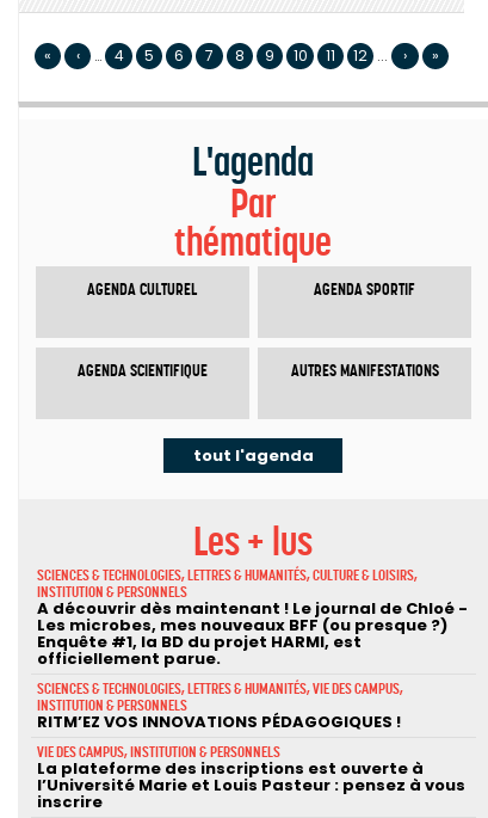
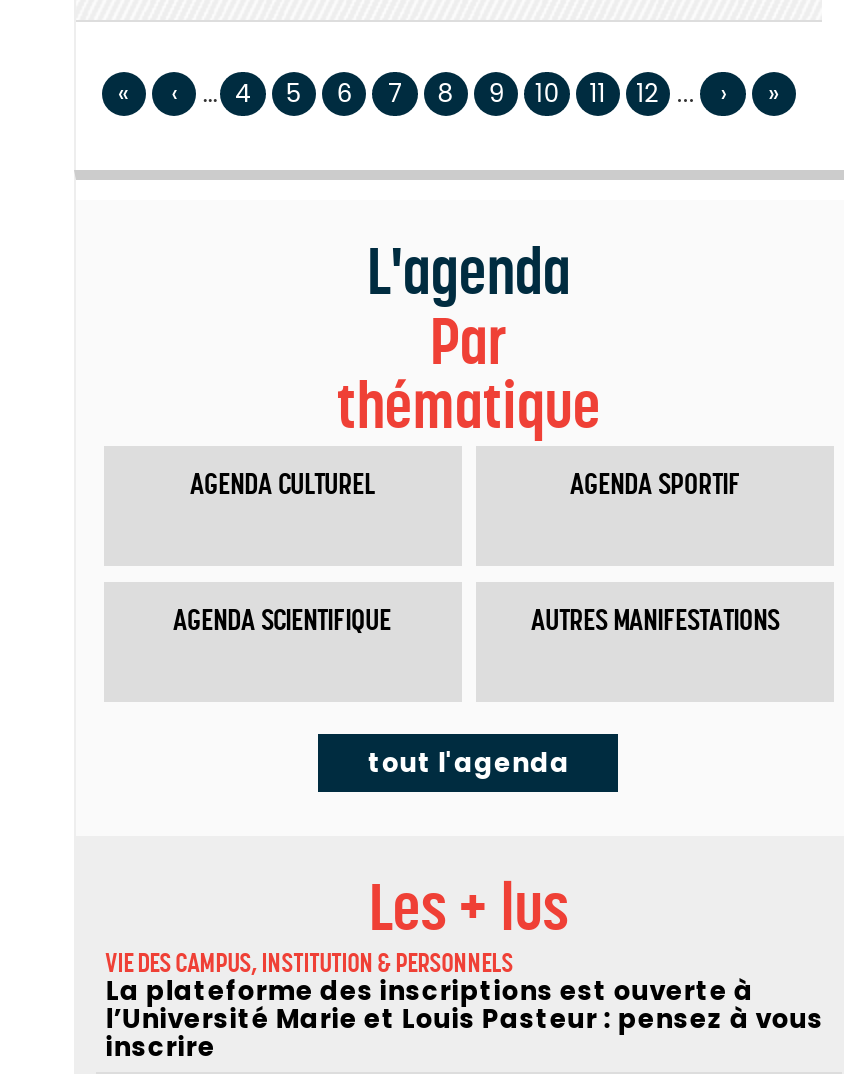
[37,566,467,734] SCIENCES & TECHNOLOGIES, LETTRES & HUMANITÉS, CULTURE & LOISIRS, | INSTITUTION & PERSONNELS | A découvrir dès maintenant ! Le journal de Chloé - | Les microbes, mes nouveaux BFF (ou presque ?) | Enquête #1, la BD du projet HARMI, est | officiellement parue. | SCIENCES & TECHNOLOGIES, LETTRES & HUMANITÉS, VIE DES CAMPUS, | INSTITUTION & PERSONNELS | RITM’EZ VOS INNOVATIONS PÉDAGOGIQUES ! -> none

